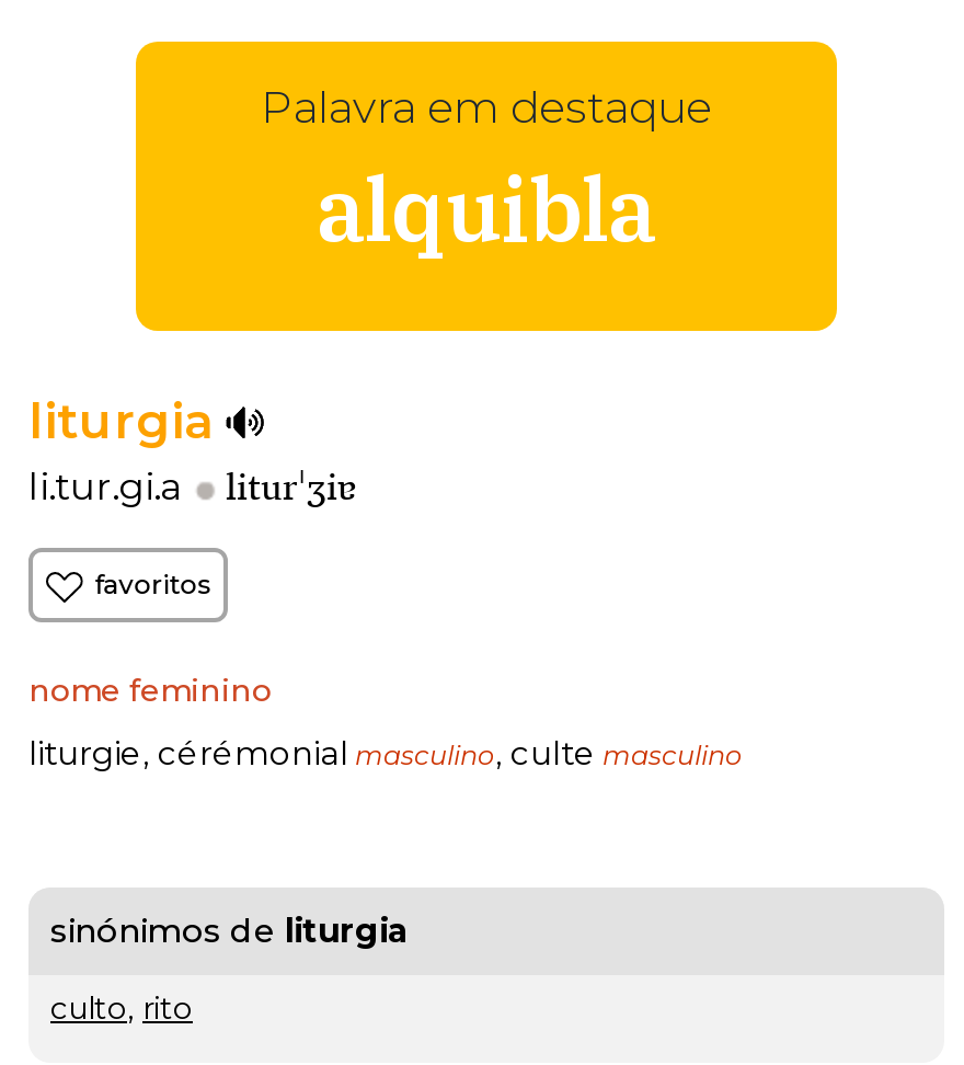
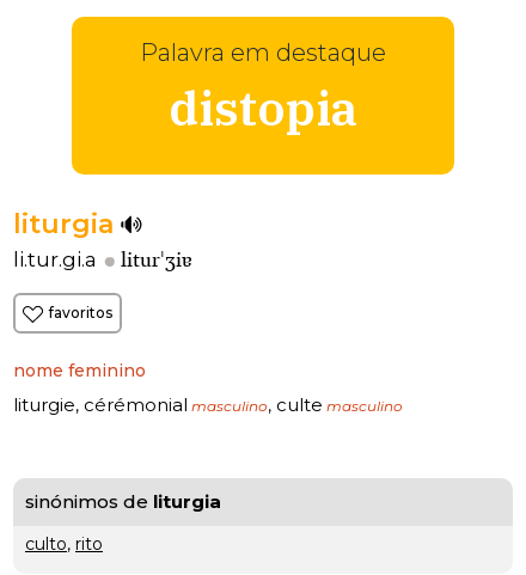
[317,151,656,265] alquibla -> [169,77,357,139] distopia

